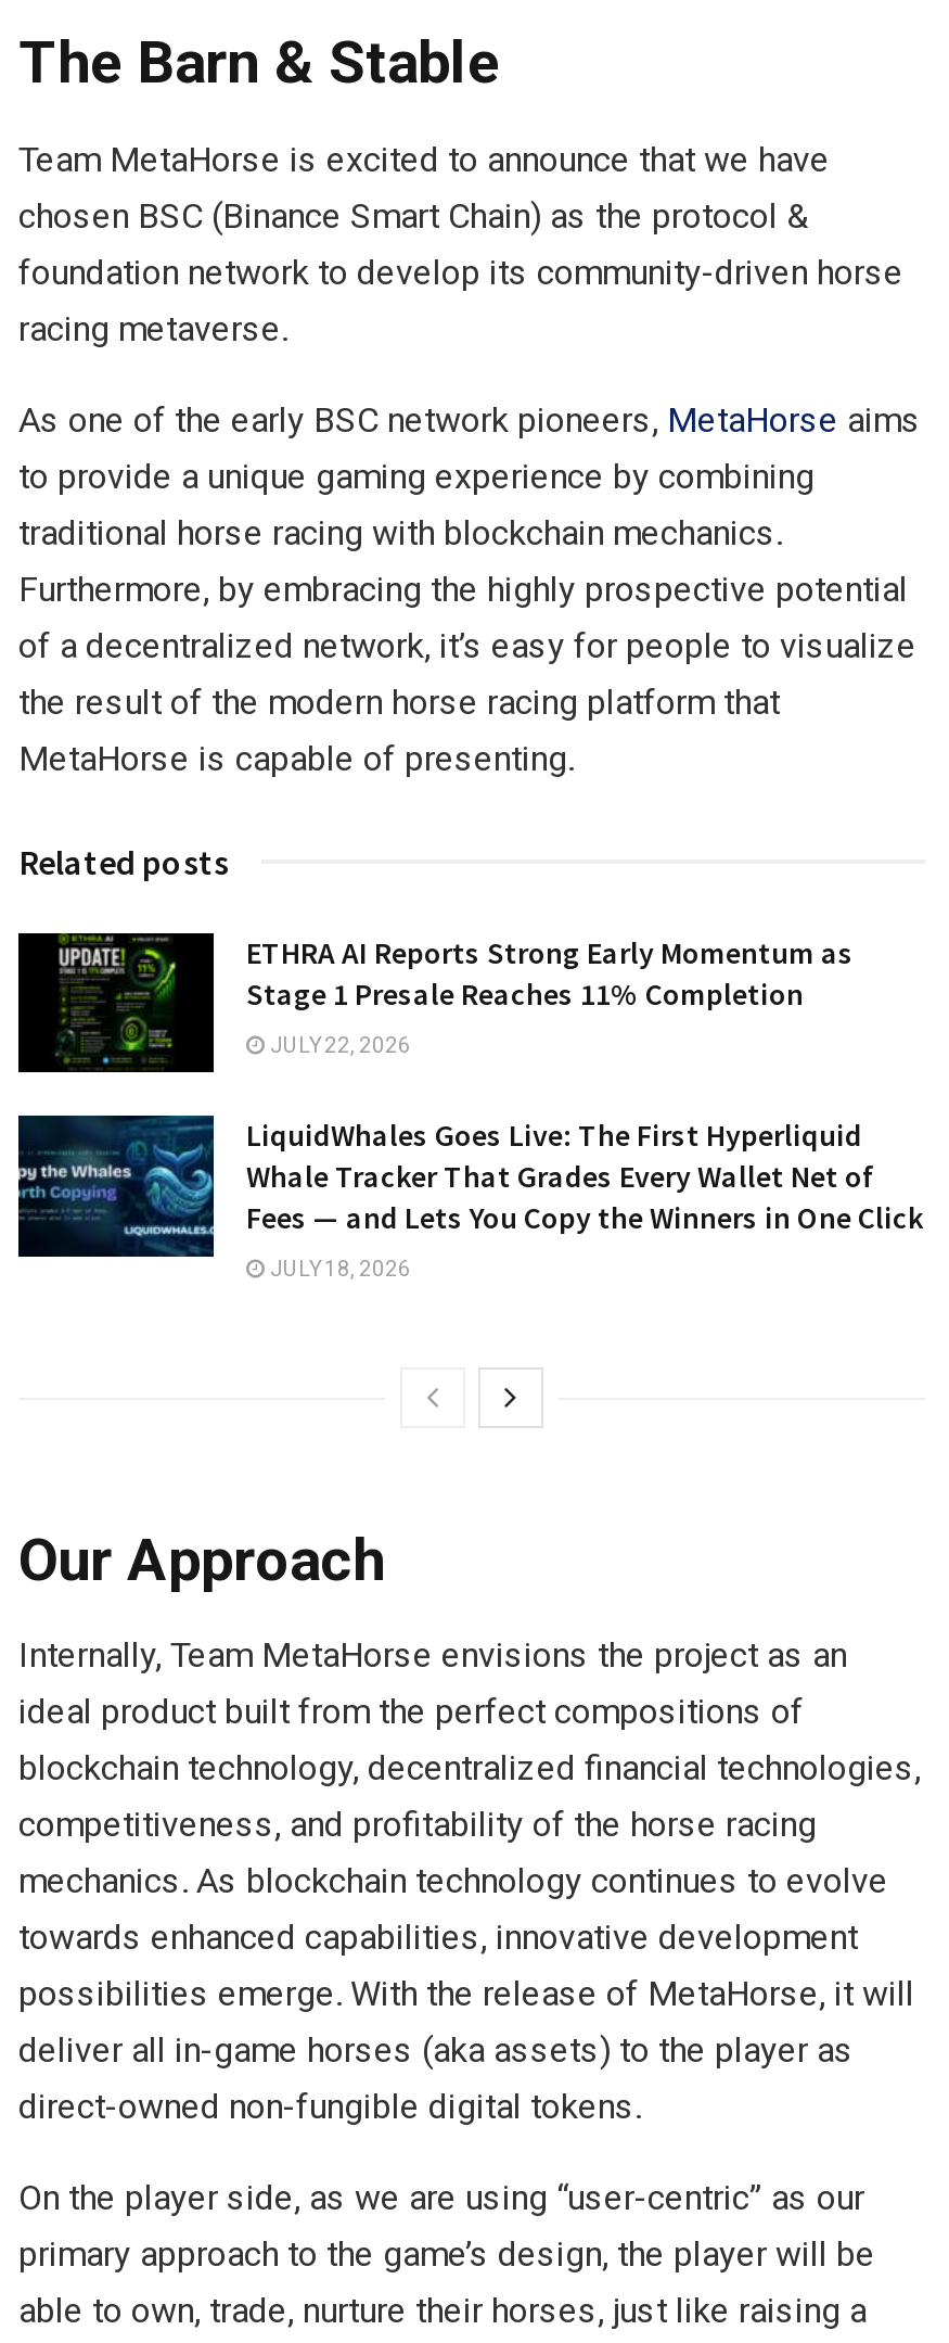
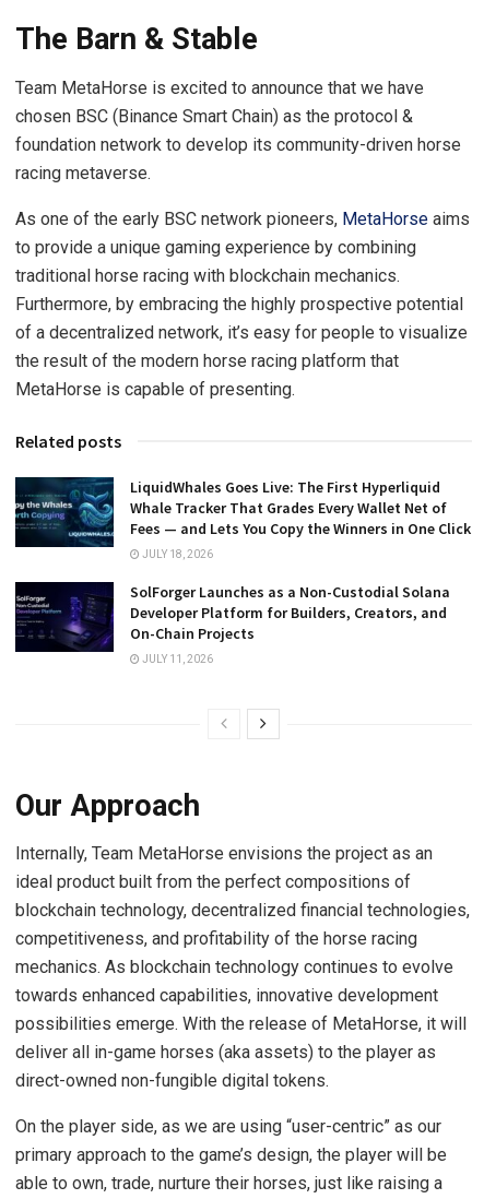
[16,933,854,1074] [image] | ETHRA AI Reports Strong Early Momentum as | Stage 1 Presale Reaches 11% Completion | JULY 22, 2026 -> none
moved [14,1113,923,1281] -> [13,476,471,560]: [image] | LiquidWhales Goes Live: The First Hyperliquid | Whale Tracker That Grades Every Wallet Net of | Fees — and Lets You Copy the Winners in One Click | JULY 18, 2026
none -> [15,581,450,665] [image] | SolForger Launches as a Non-Custodial Solana | Developer Platform for Builders, Creators, and | On-Chain Projects | JULY 11, 2026

